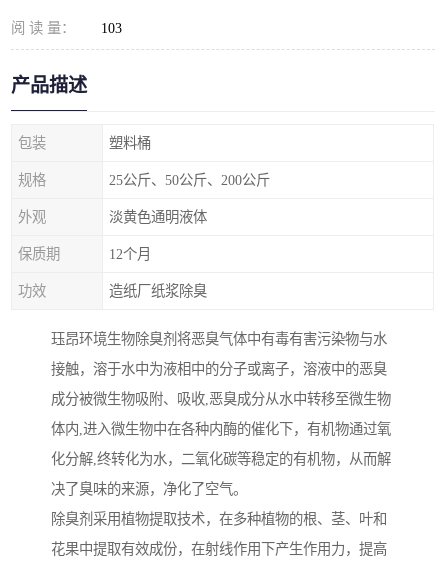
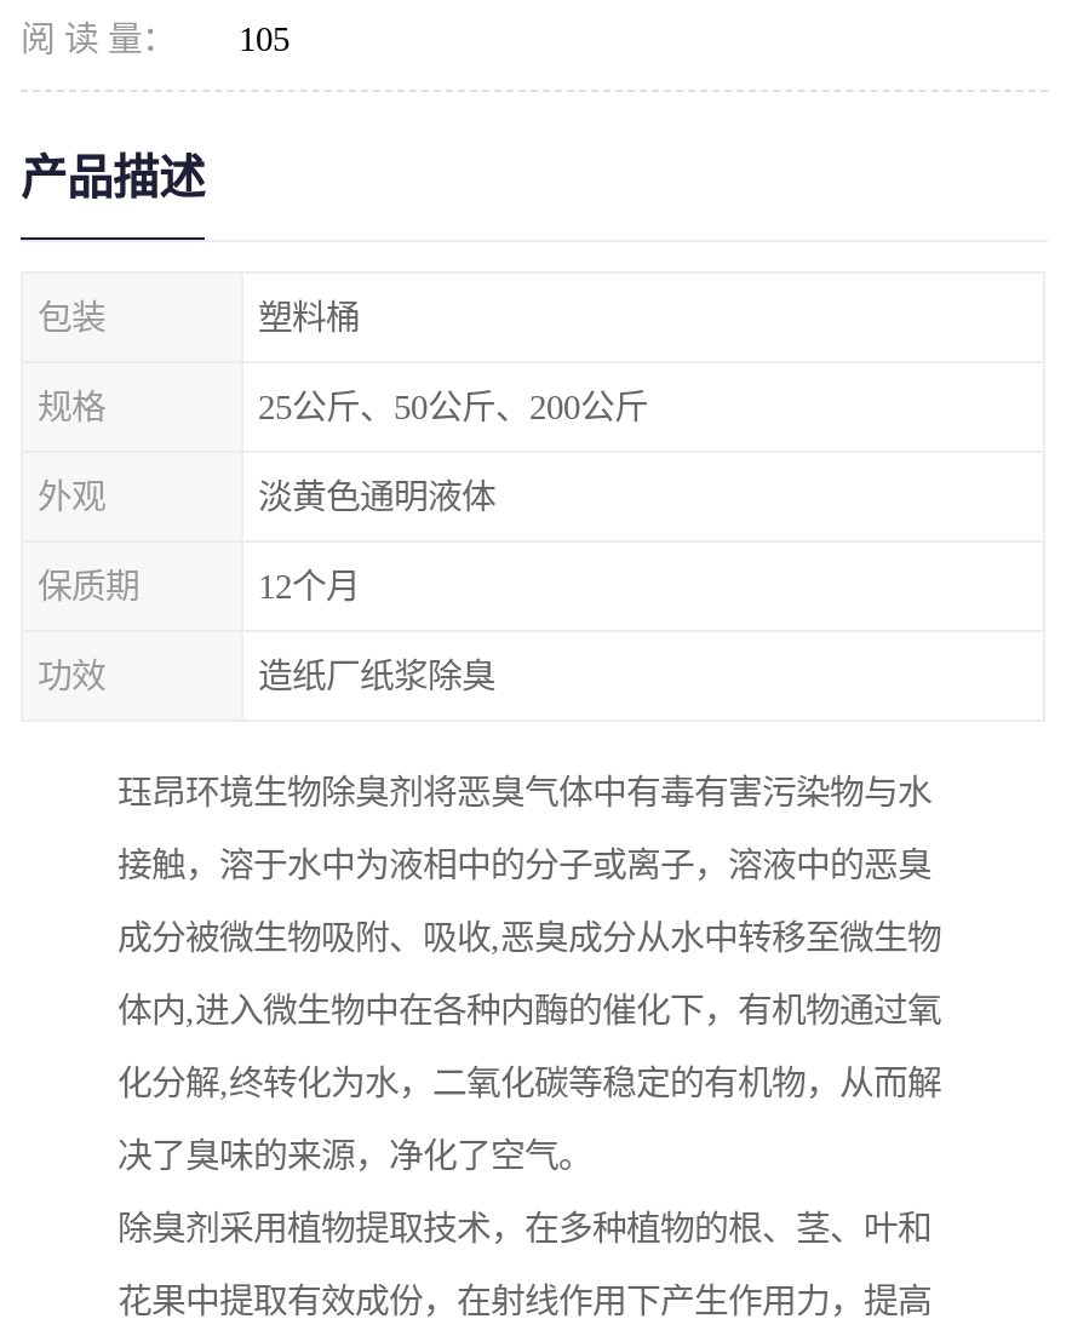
[11,20,122,36] 阅 读 量： 103 -> [21,19,290,58] 阅 读 量： 105

